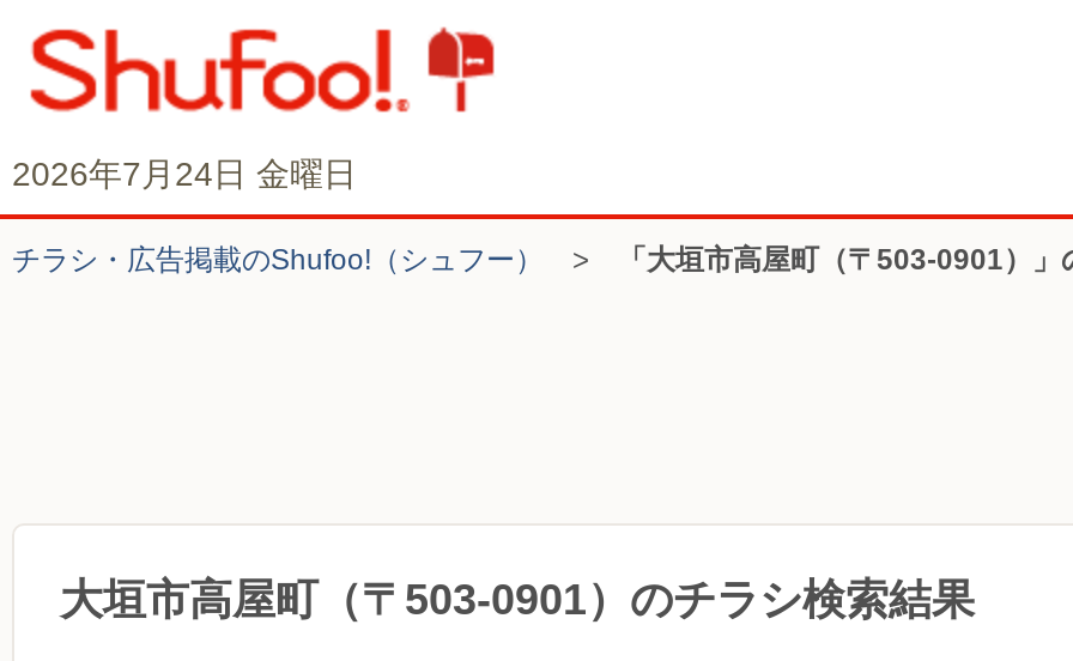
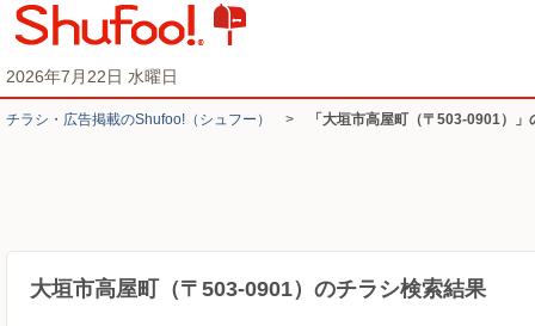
[12,154,357,193] 2026年7月24日 金曜日 -> [6,67,178,86] 2026年7月22日 水曜日

